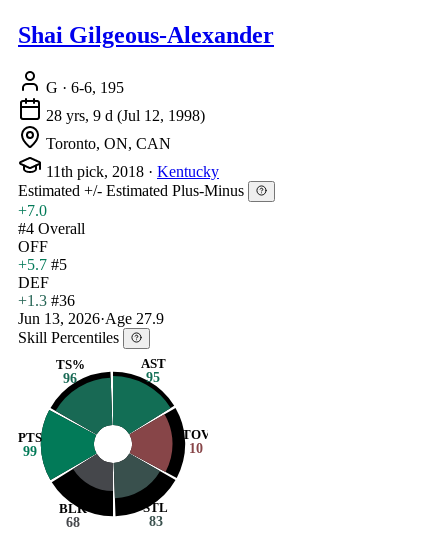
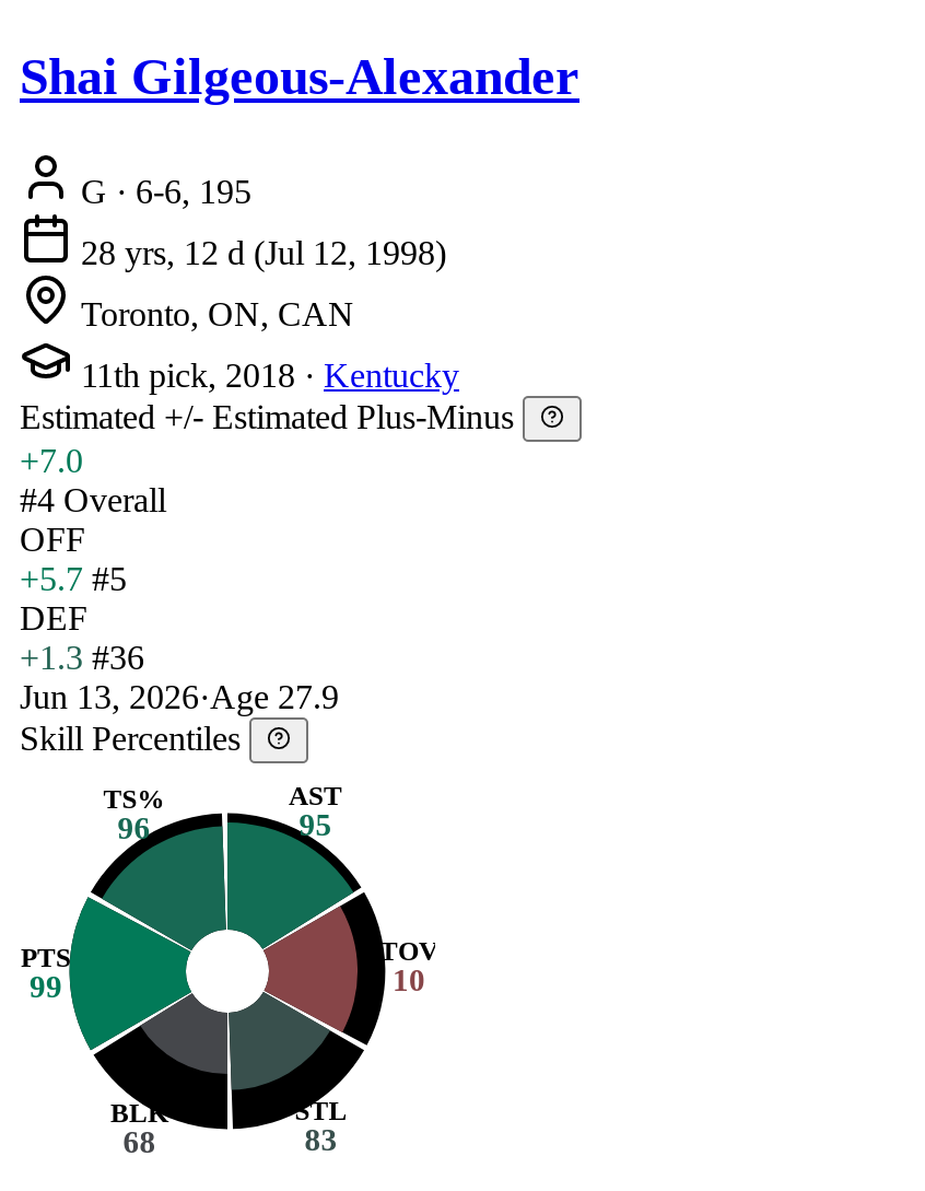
[46,107,205,124] 28 yrs, 9 d (Jul 12, 1998) -> [81,233,446,271] 28 yrs, 12 d (Jul 12, 1998)

